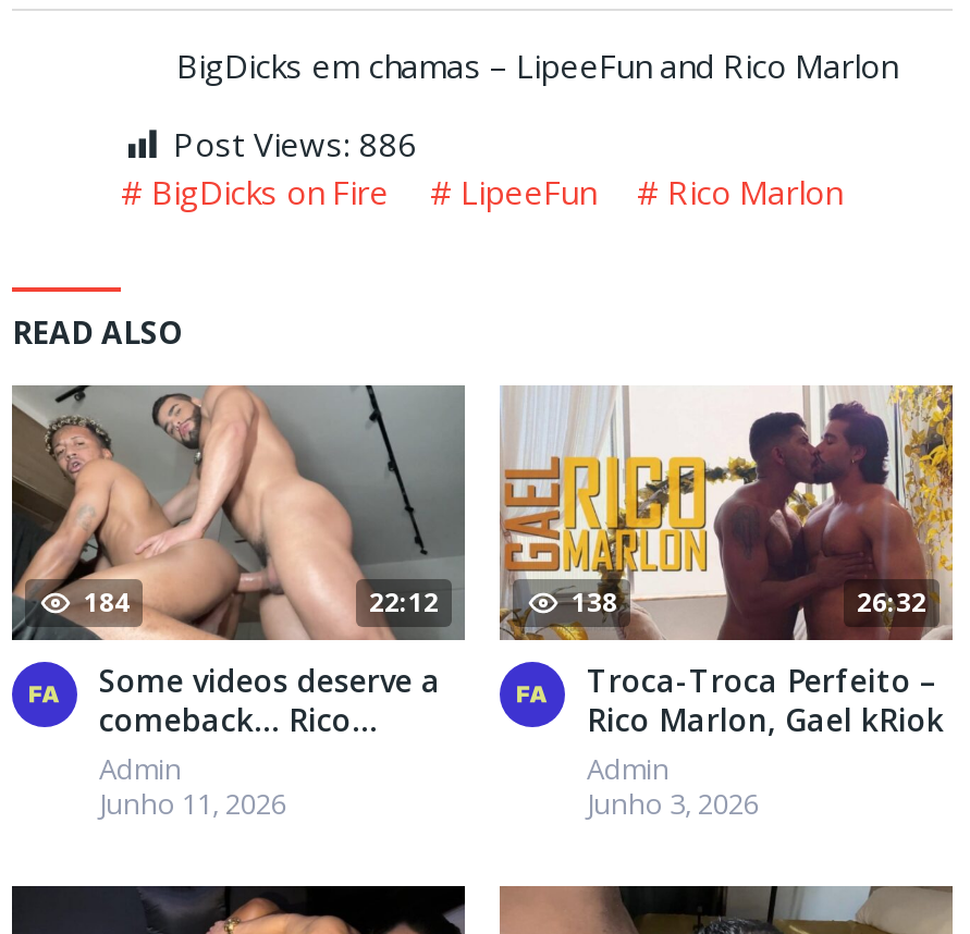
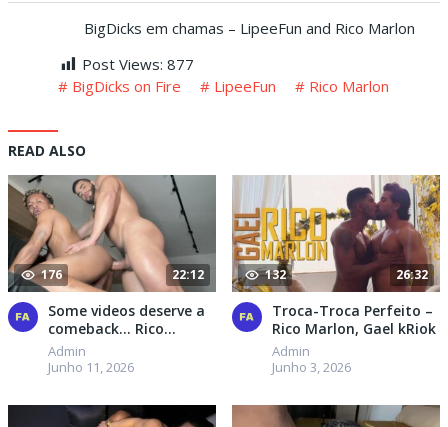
[173,122,417,165] Post Views: 886 -> [82,54,194,74] Post Views: 877
[84,583,130,620] 184 -> [41,266,62,283] 176
[572,583,617,620] 138 -> [265,266,286,283] 132

